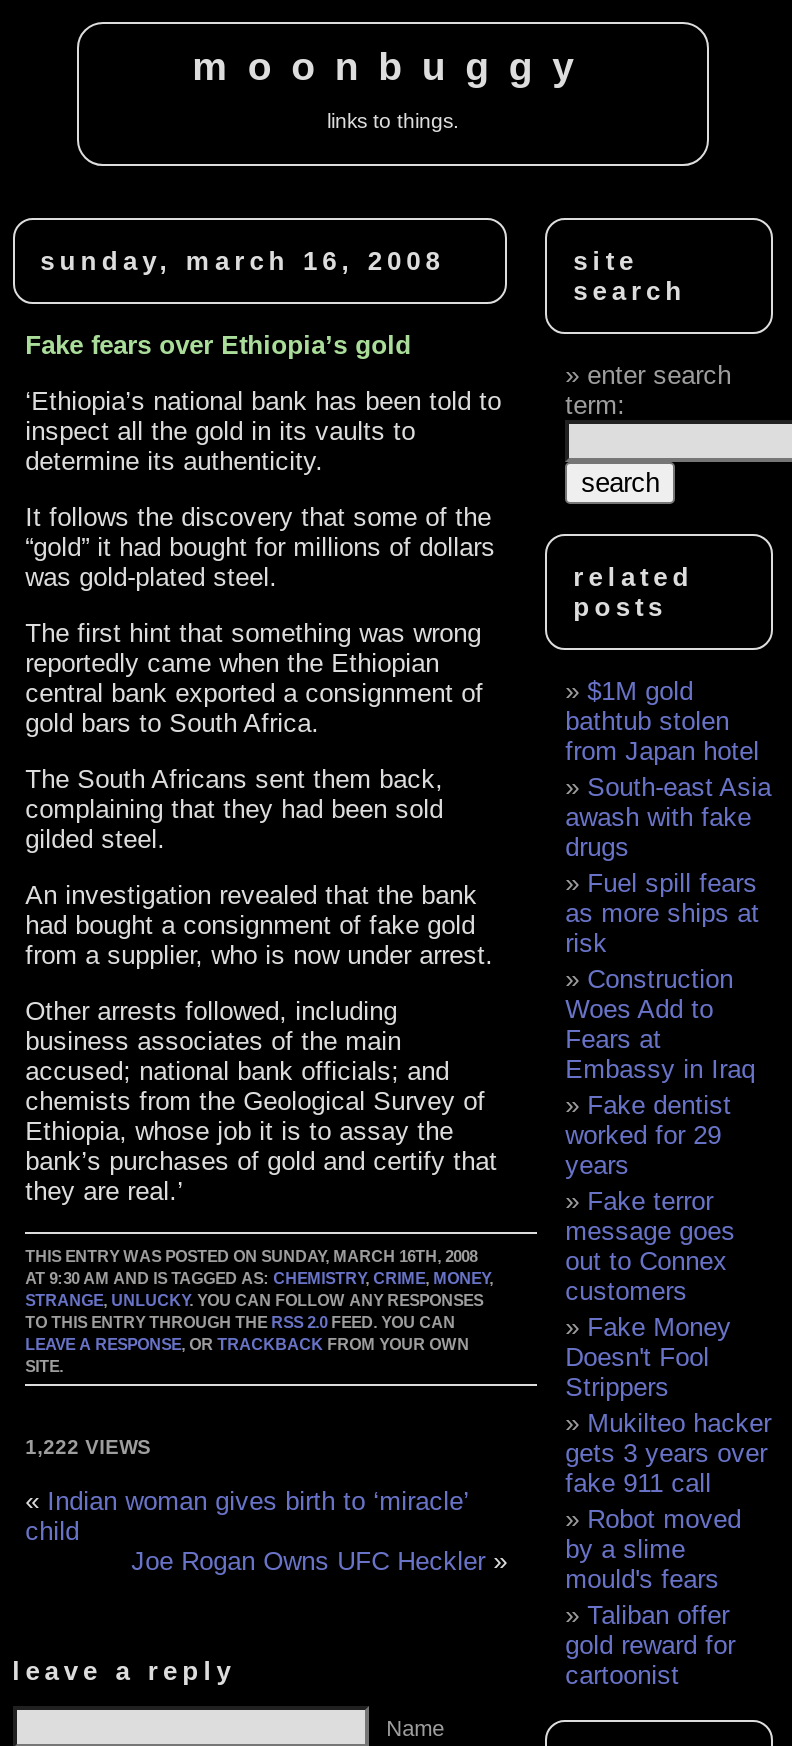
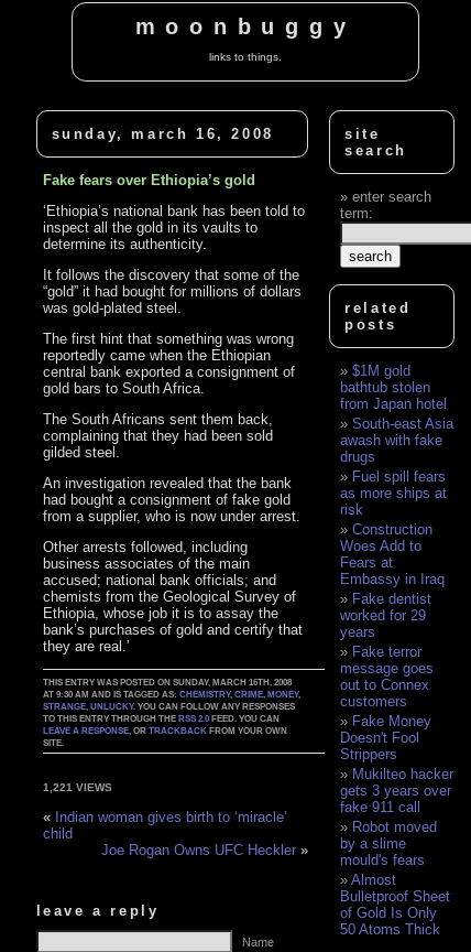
[25,1436,151,1458] 1,222 VIEWS -> [43,781,112,794] 1,221 VIEWS
[565,1599,735,1689] Taliban offer | gold reward for | cartoonist -> [340,871,450,937] Almost | Bulletproof Sheet | of Gold Is Only | 50 Atoms Thick

